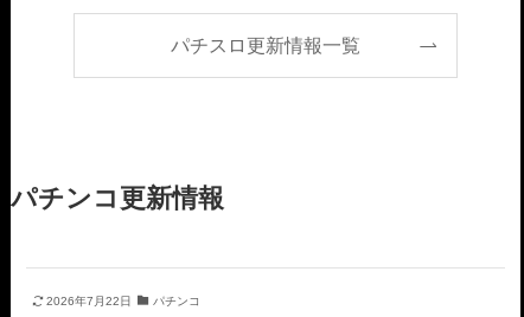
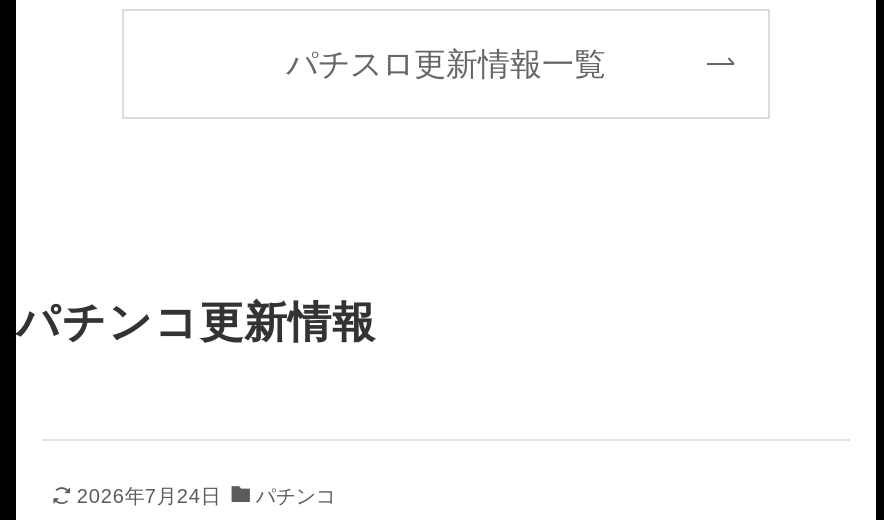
[47,295,200,308] 2026年7月22日 パチンコ -> [77,485,336,507] 2026年7月24日 パチンコ

